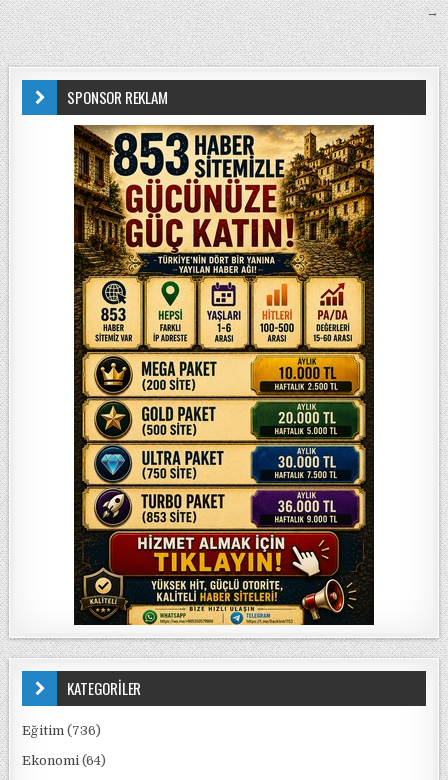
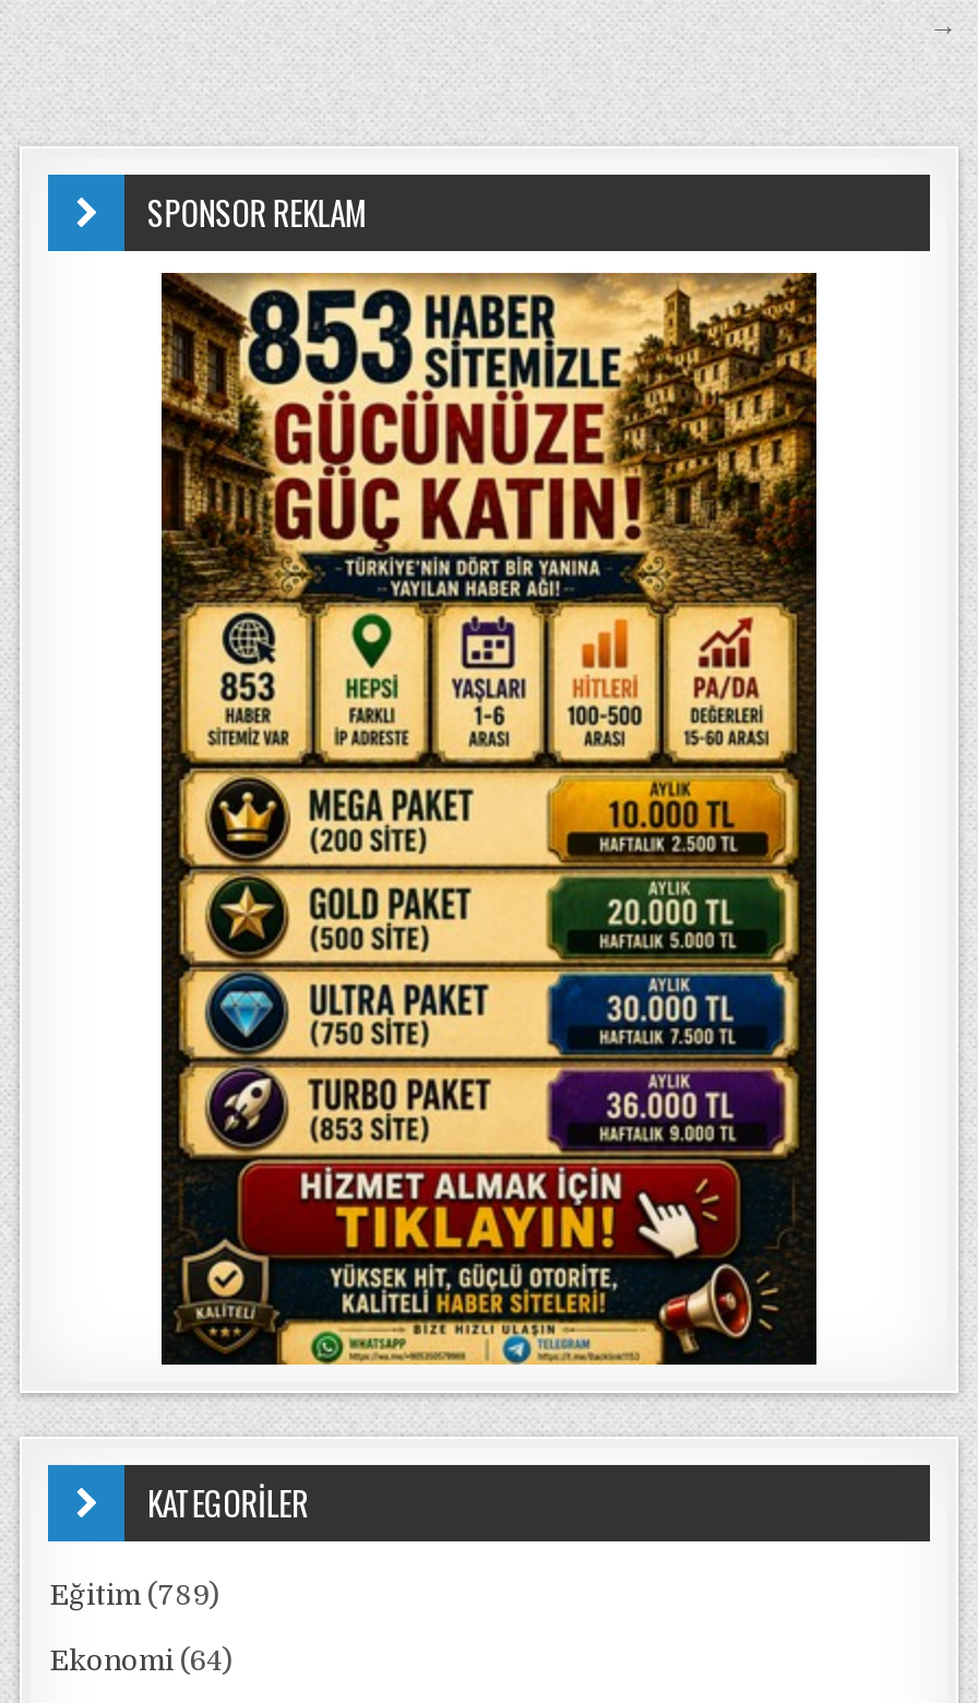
[22,723,101,738] Eğitim (736) -> [49,1579,219,1611] Eğitim (789)

